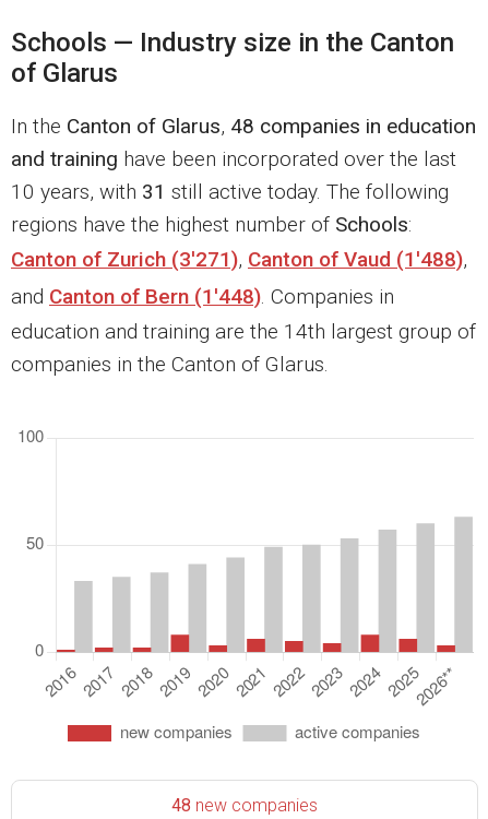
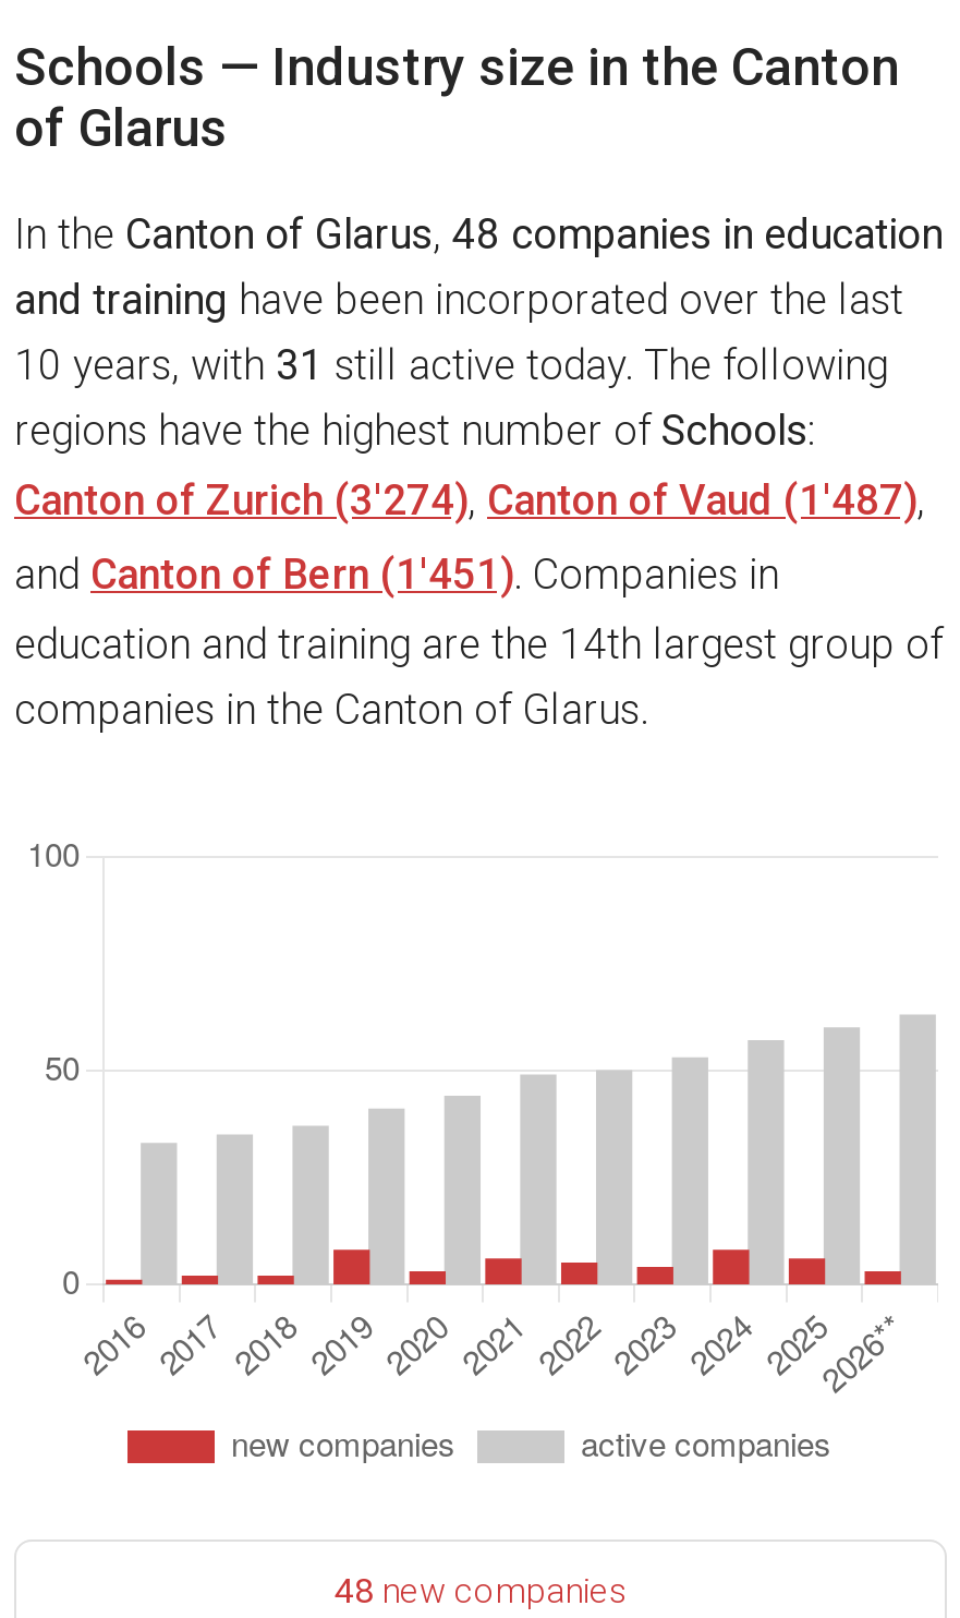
[11,246,467,272] Canton of Zurich (3'271), Canton of Vaud (1'488), -> [14,475,925,525] Canton of Zurich (3'274), Canton of Vaud (1'487),
[11,284,394,309] and Canton of Bern (1'448). Companies in -> [14,549,779,599] and Canton of Bern (1'451). Companies in

